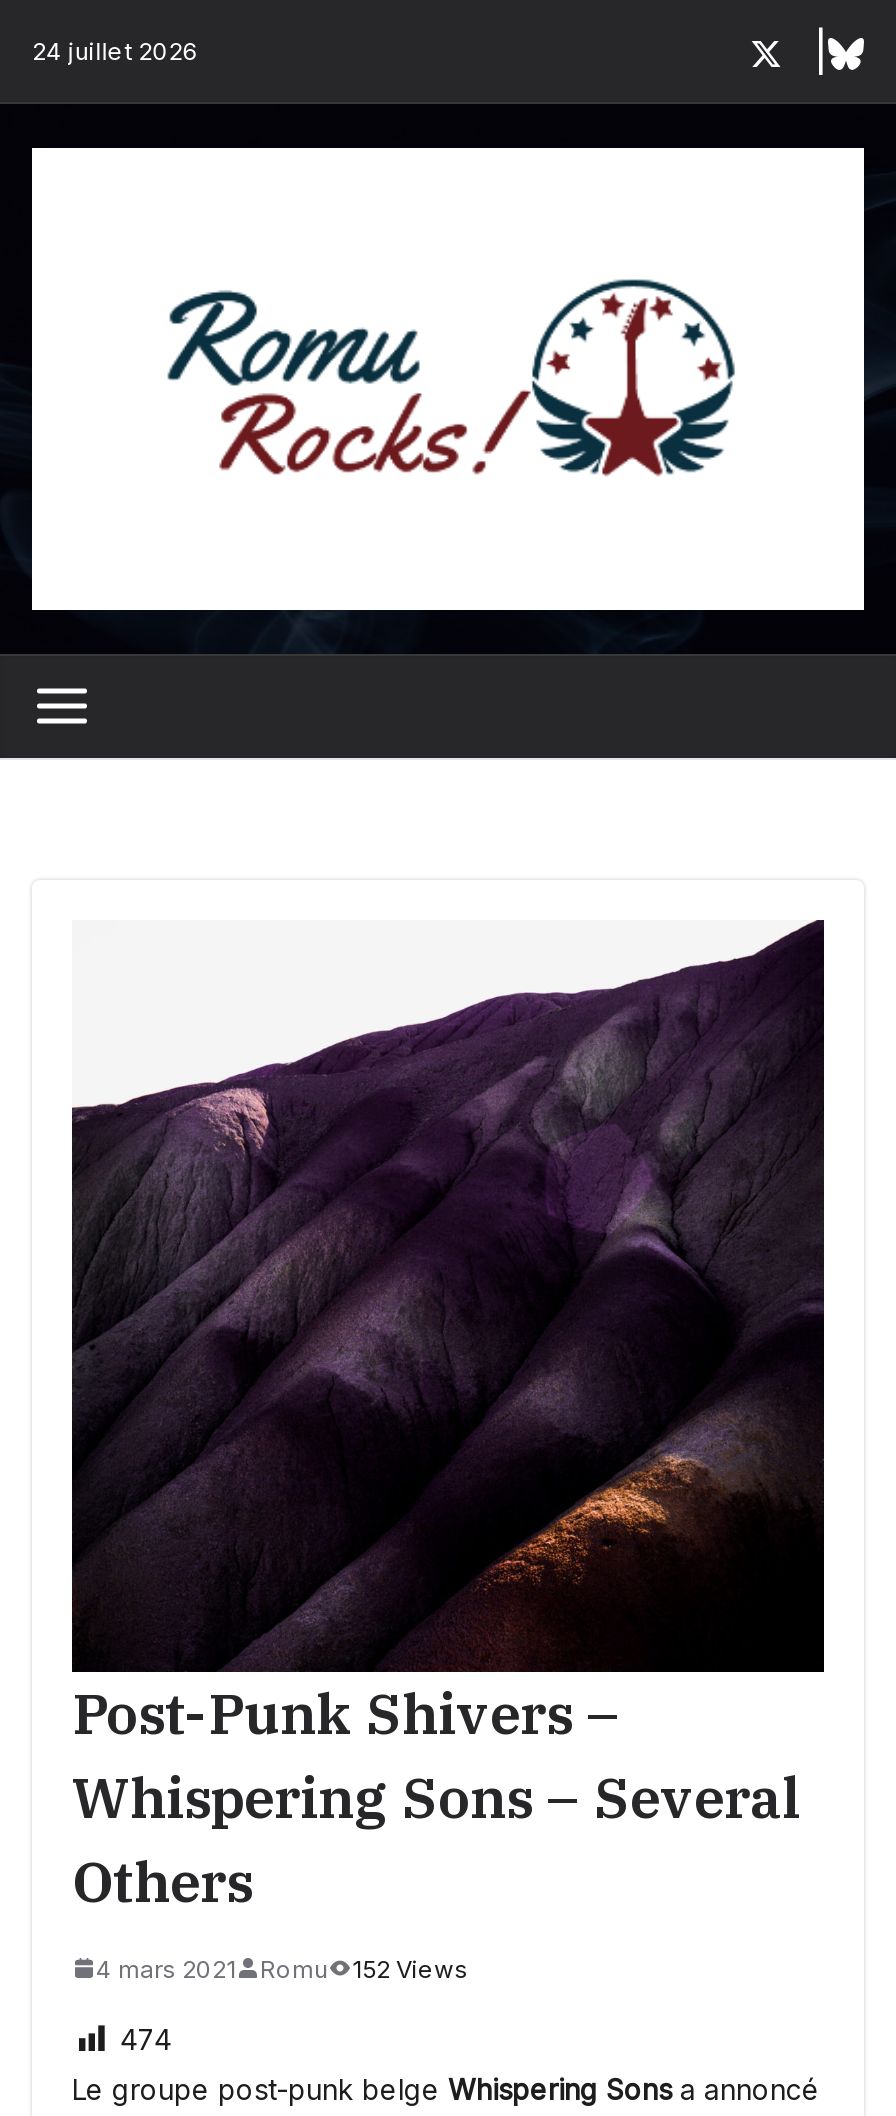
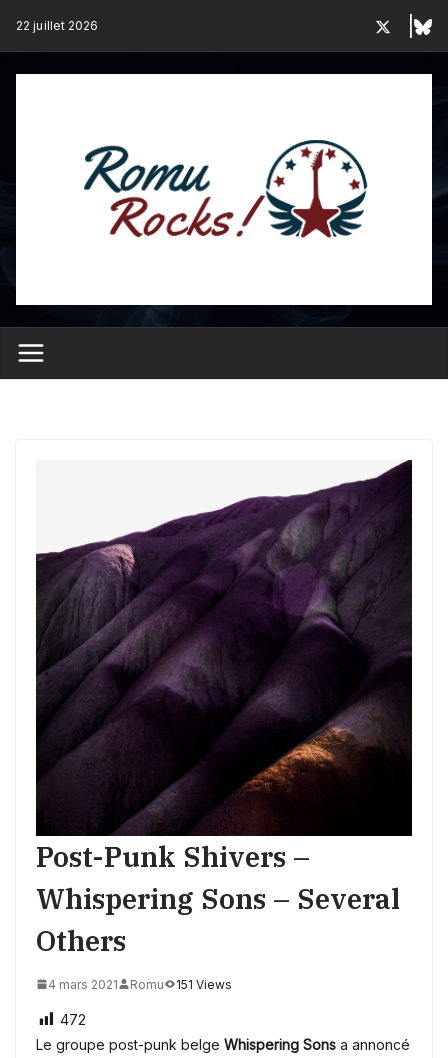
[32,36,199,66] 24 juillet 2026 -> [16,18,98,33] 22 juillet 2026
[96,1953,468,1983] 4 mars 2021 Romu 152 Views -> [48,977,232,992] 4 mars 2021 Romu 151 Views
[120,2021,172,2055] 474 -> [60,1011,86,1028] 472

